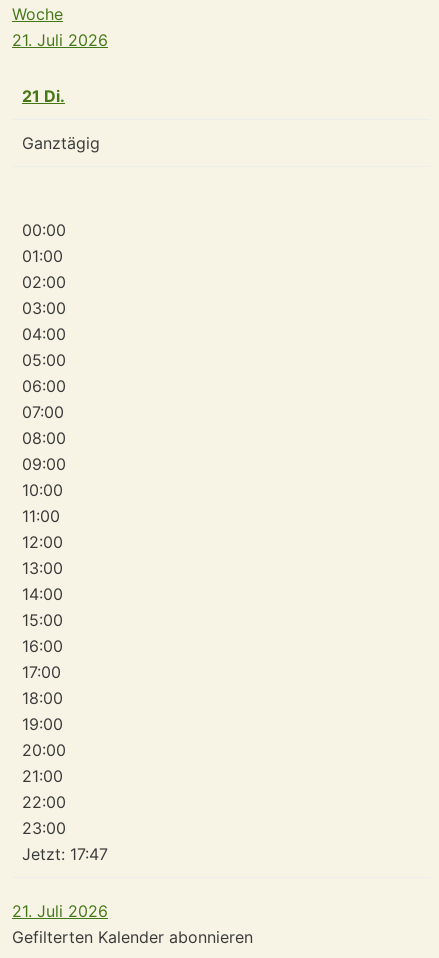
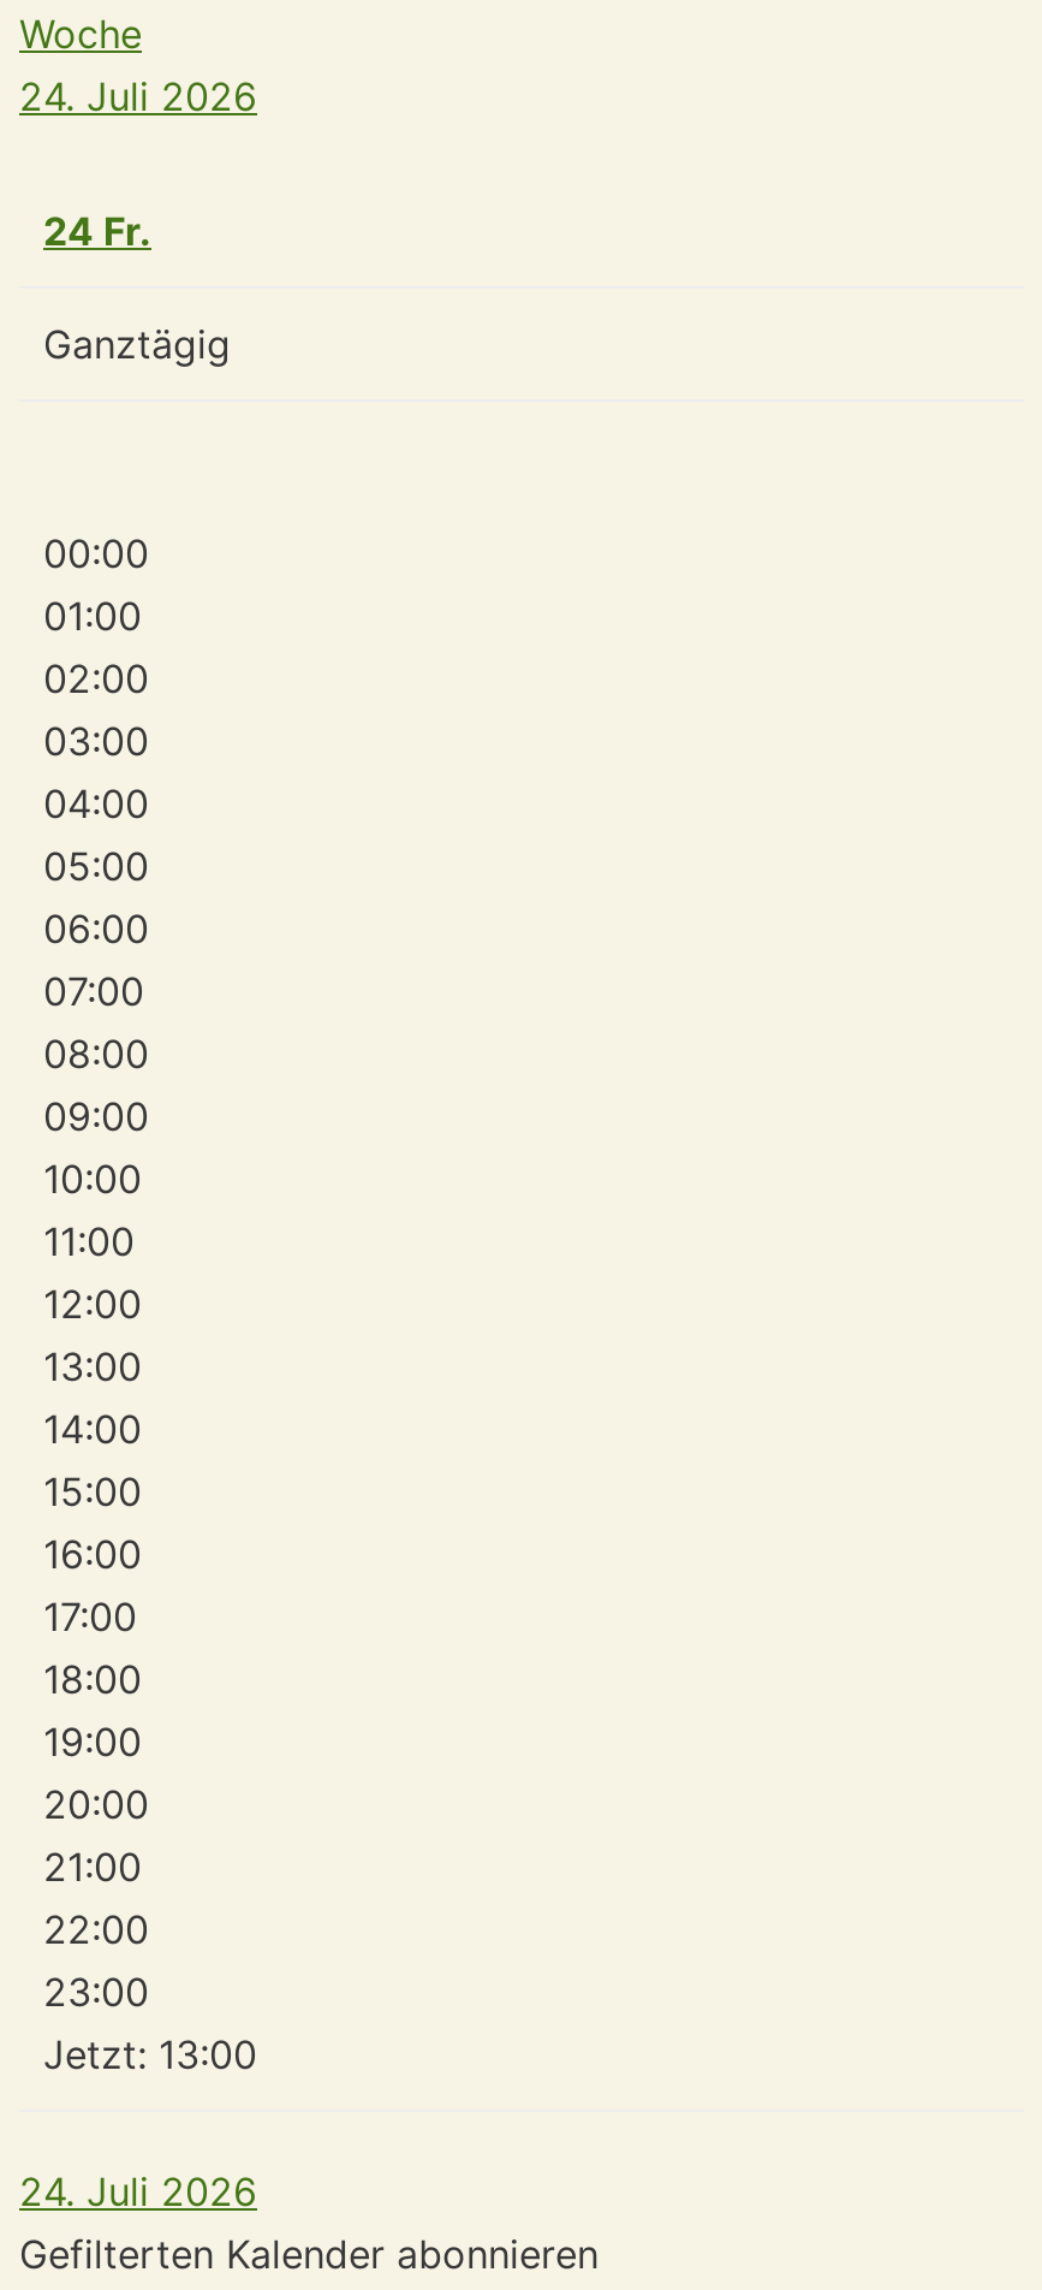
[12,30,108,50] 21. Juli 2026 -> [19,72,257,120] 24. Juli 2026
[22,86,65,106] 21 Di. -> [43,207,151,255] 24 Fr.
[22,844,108,864] Jetzt: 17:47 -> [43,2030,257,2078] Jetzt: 13:00
[12,901,108,921] 21. Juli 2026 -> [19,2167,257,2215] 24. Juli 2026

